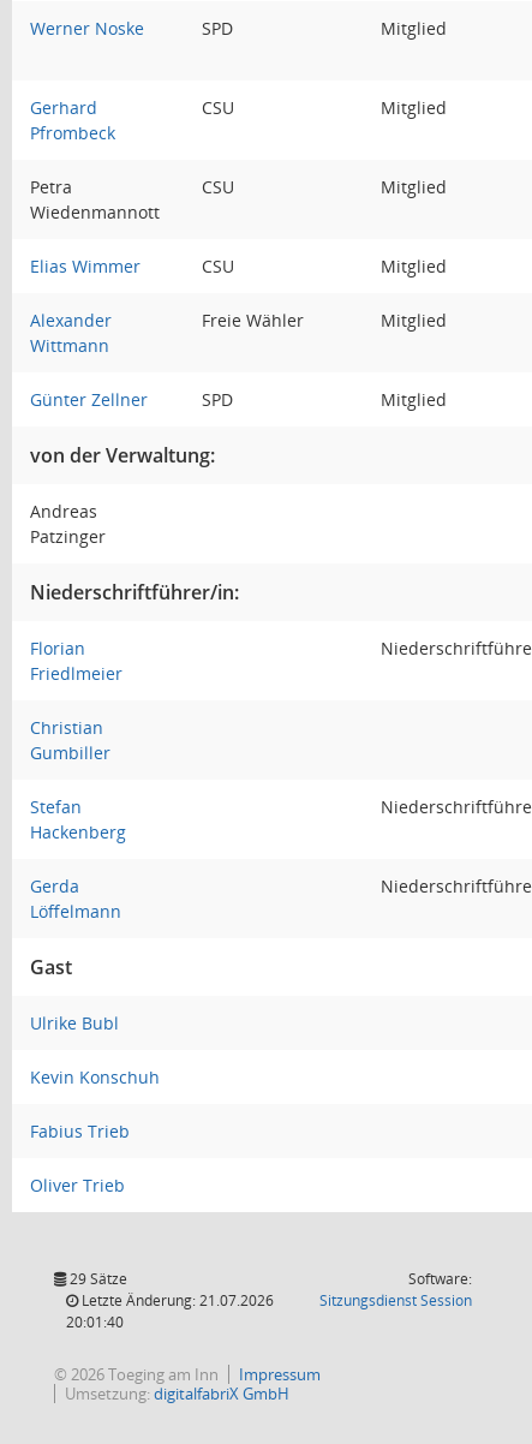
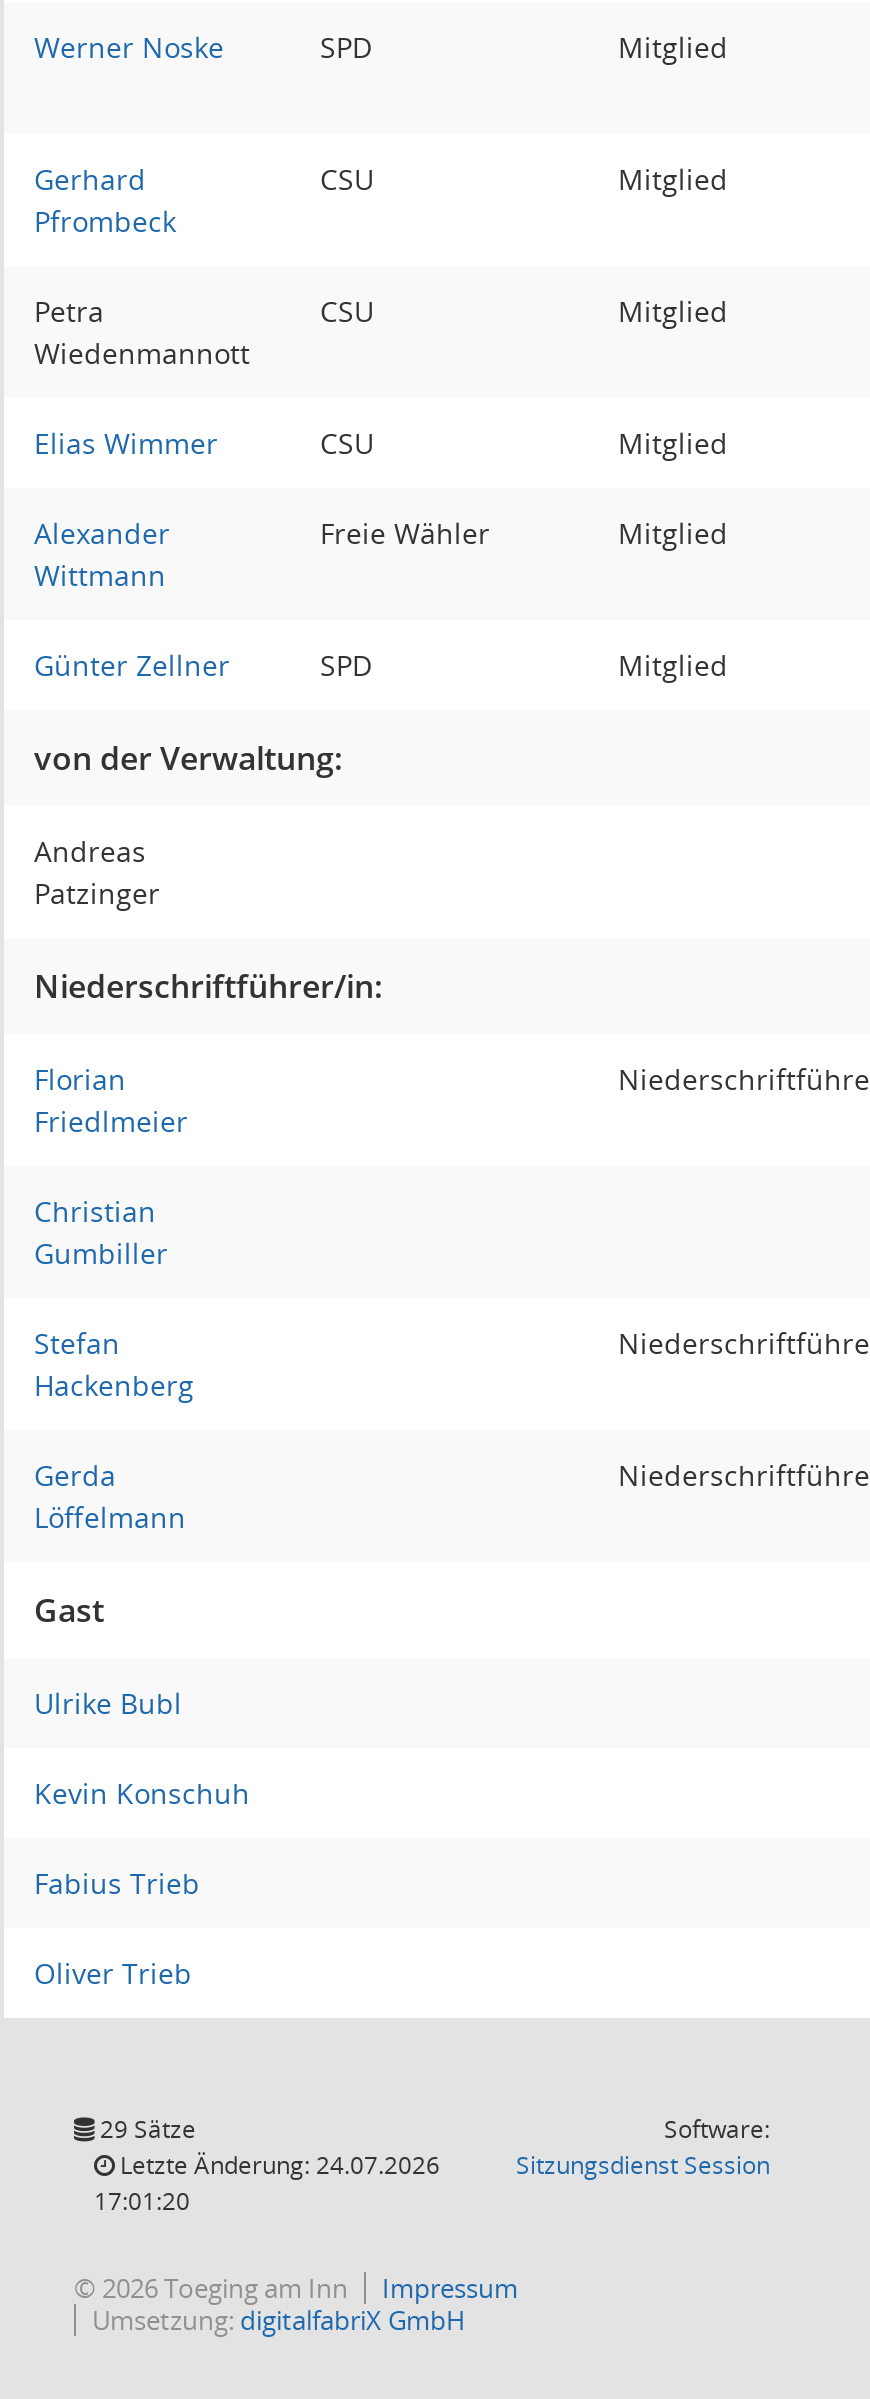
[78,1290,274,1311] Letzte Änderung: 21.07.2026 -> [114,2148,440,2182] Letzte Änderung: 24.07.2026
[66,1312,124,1332] 20:01:40 -> [94,2184,190,2218] 17:01:20

